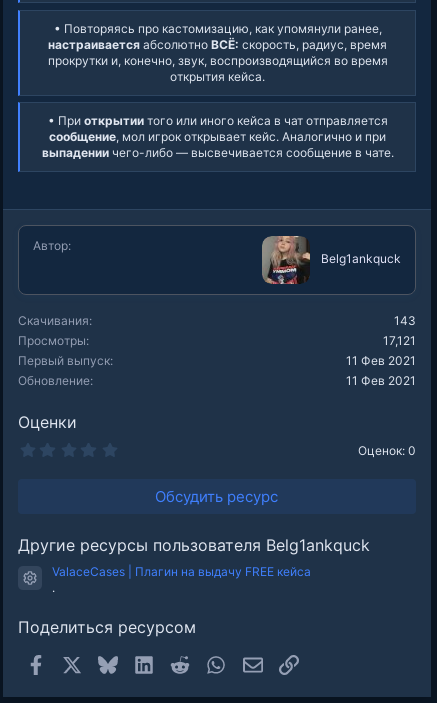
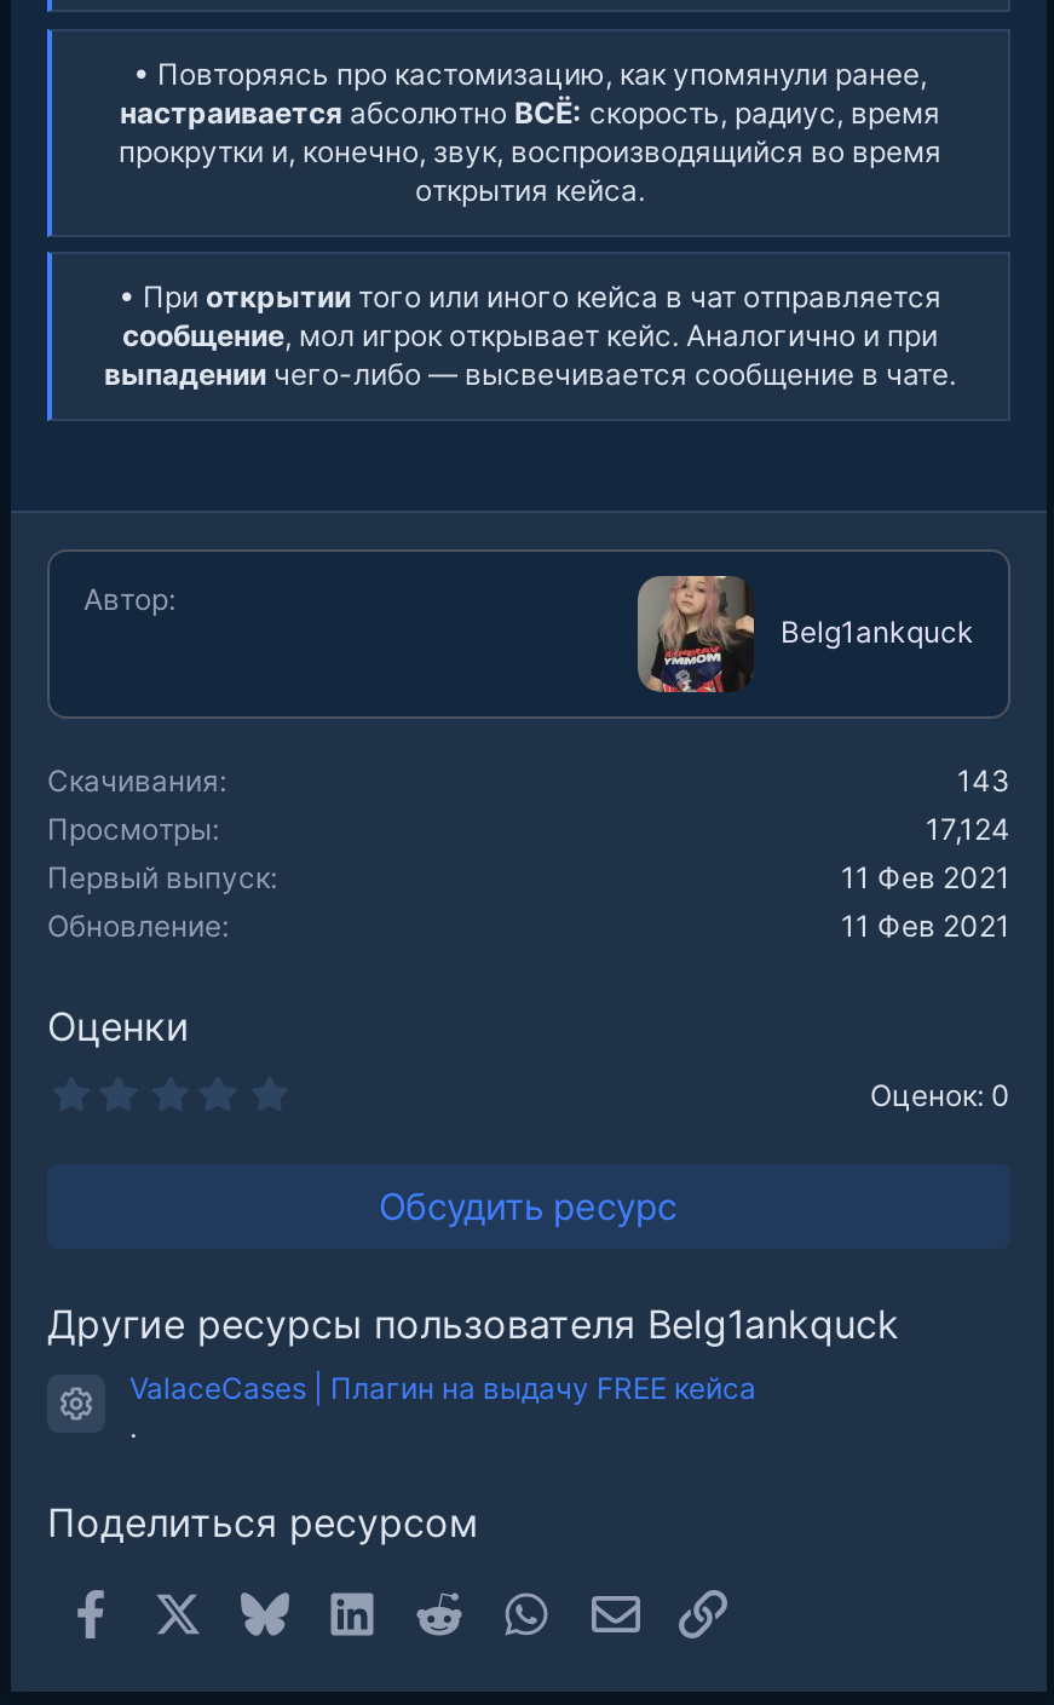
[383,333,416,348] 17,121 -> [926,811,1010,847] 17,124

